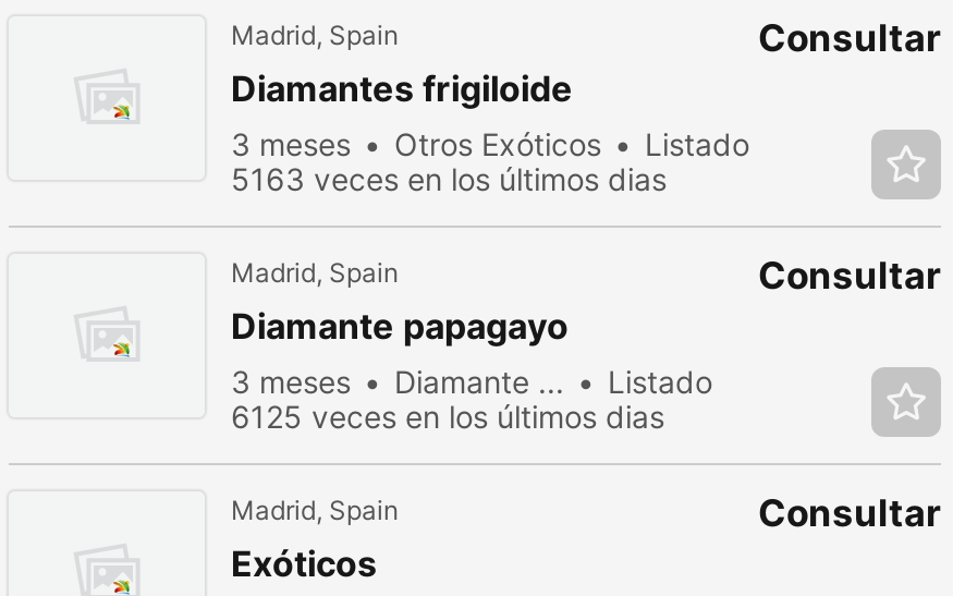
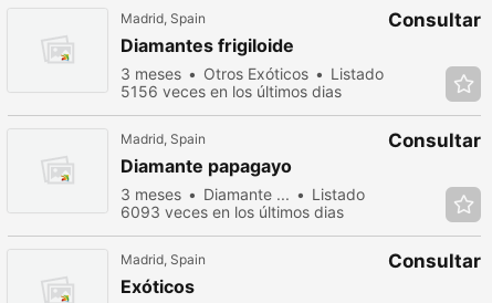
[231,160,667,197] 5163 veces en los últimos dias -> [121,82,342,101] 5156 veces en los últimos dias
[231,398,664,435] 6125 veces en los últimos dias -> [121,202,344,221] 6093 veces en los últimos dias

